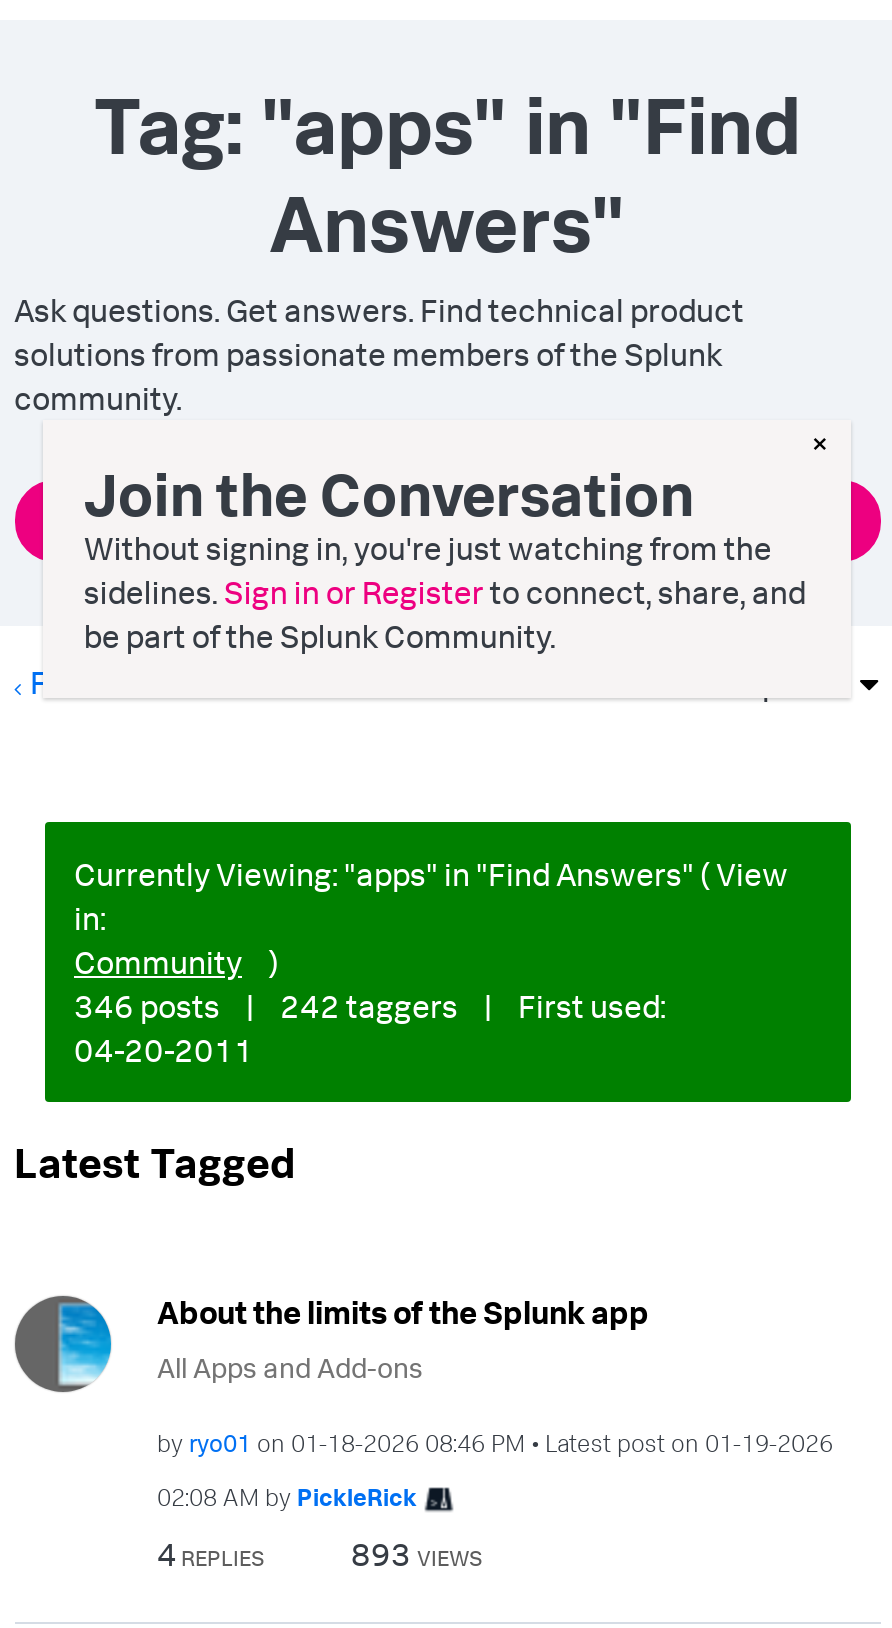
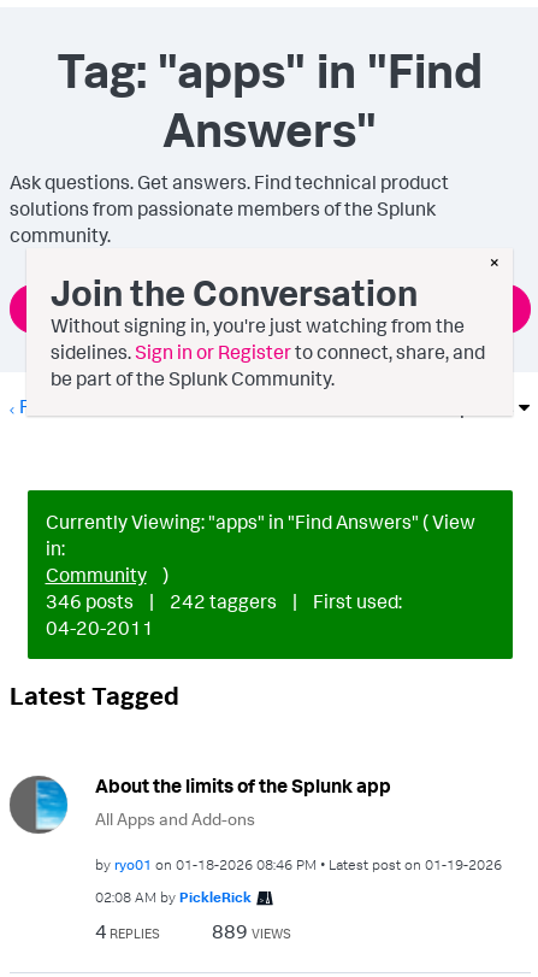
[351,1533,483,1573] 893 VIEWS -> [212,919,291,943] 889 VIEWS

